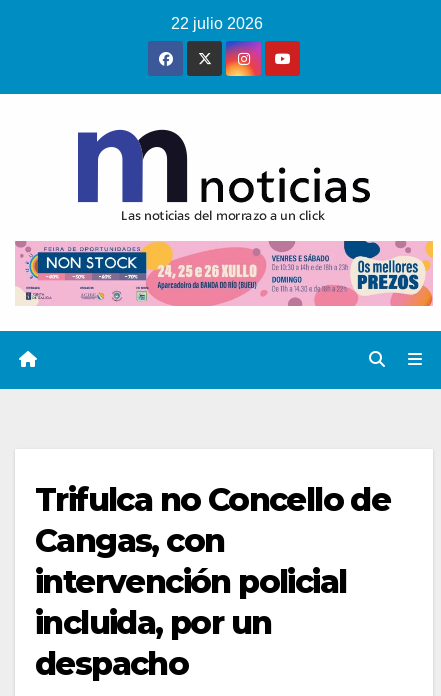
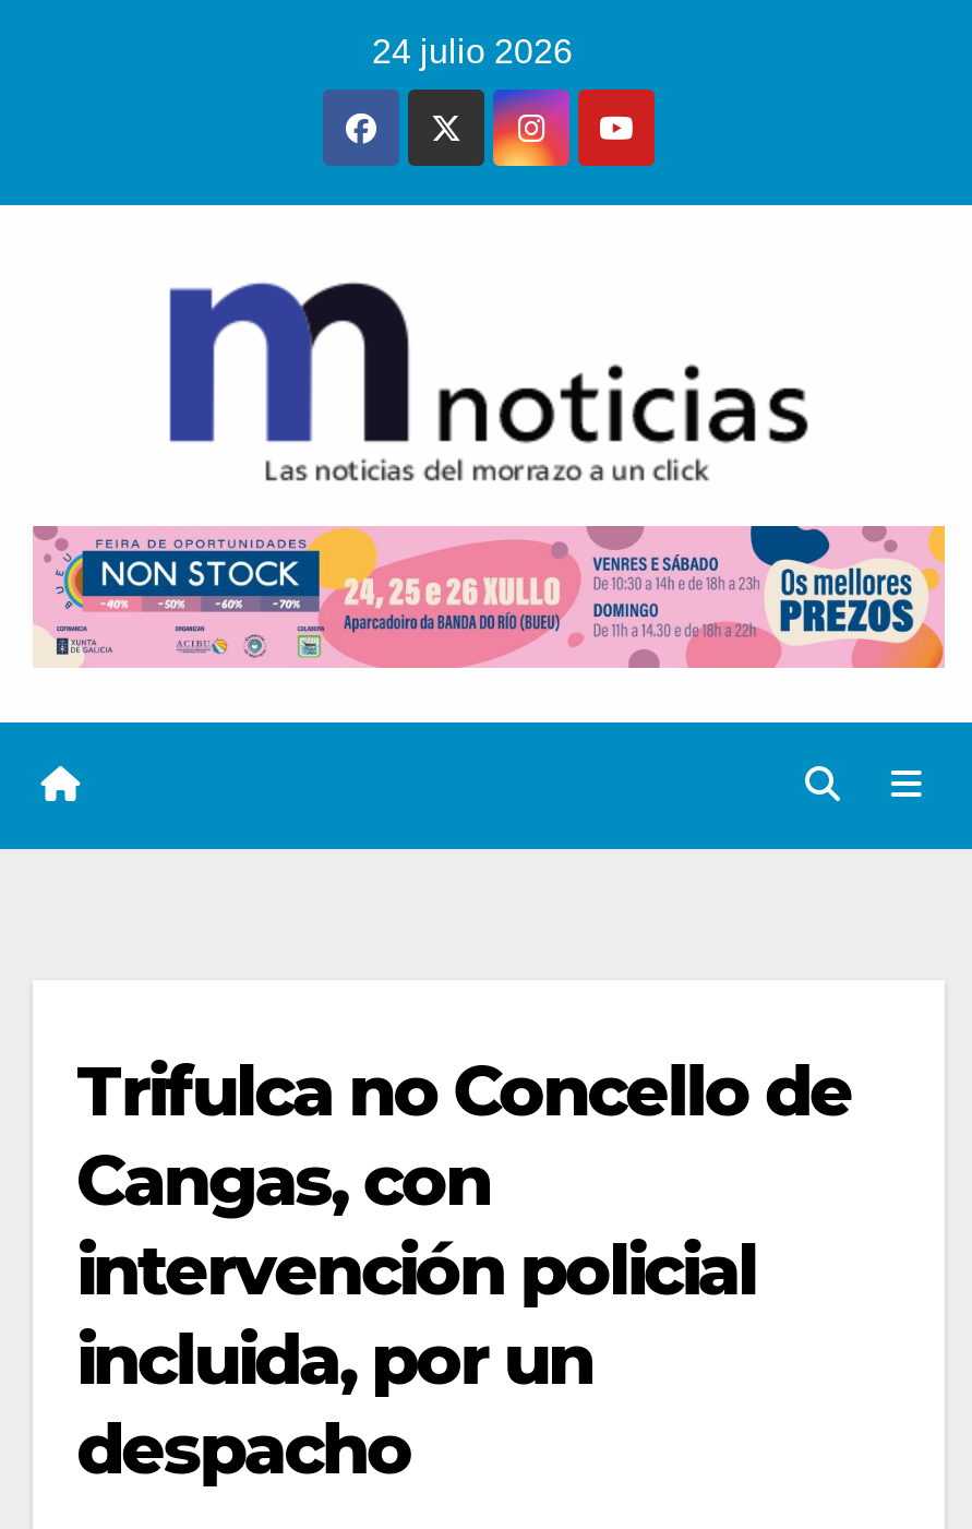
[170,15,262,32] 22 julio 2026 -> [372,33,573,70] 24 julio 2026

